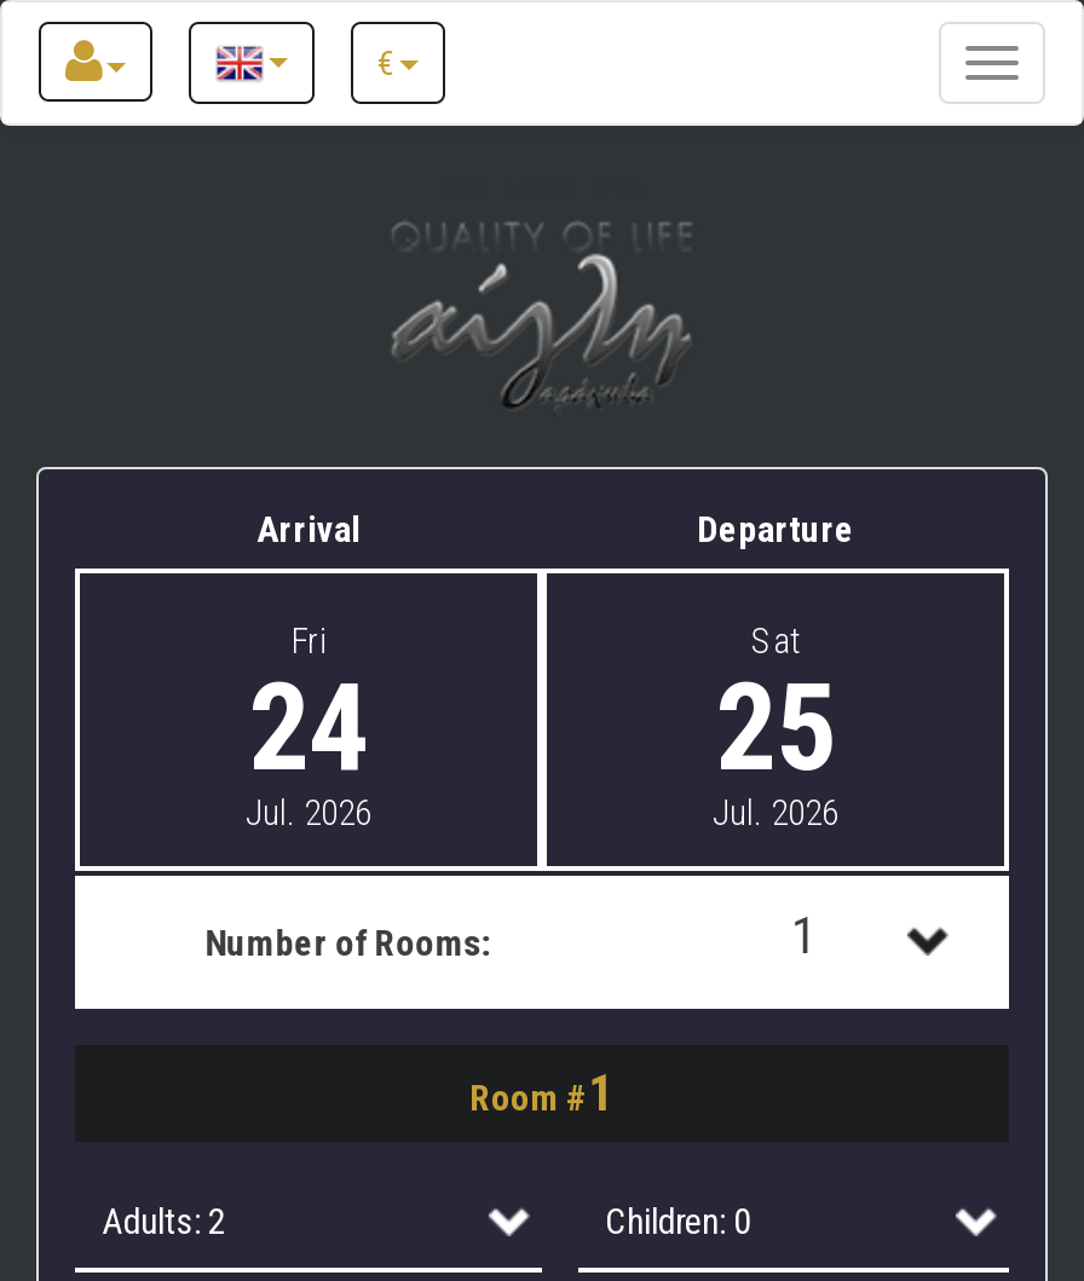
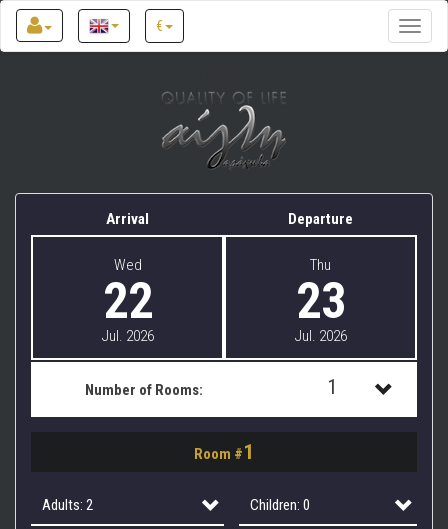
[248,619,369,798] Fri | 24 -> [102,256,152,330] Wed | 22
[715,619,836,798] Sat | 25 -> [295,256,345,330] Thu | 23

